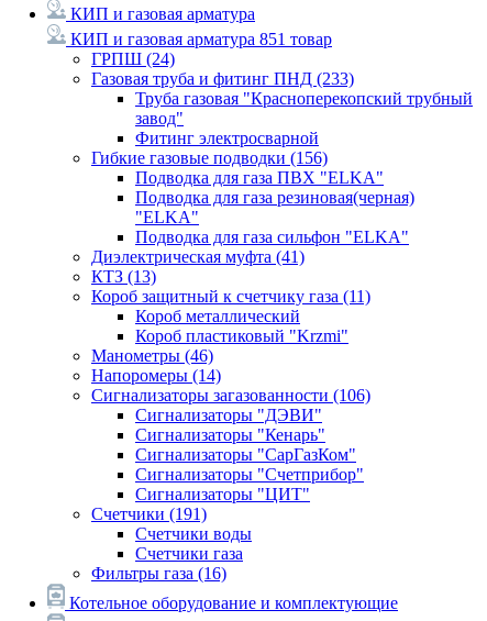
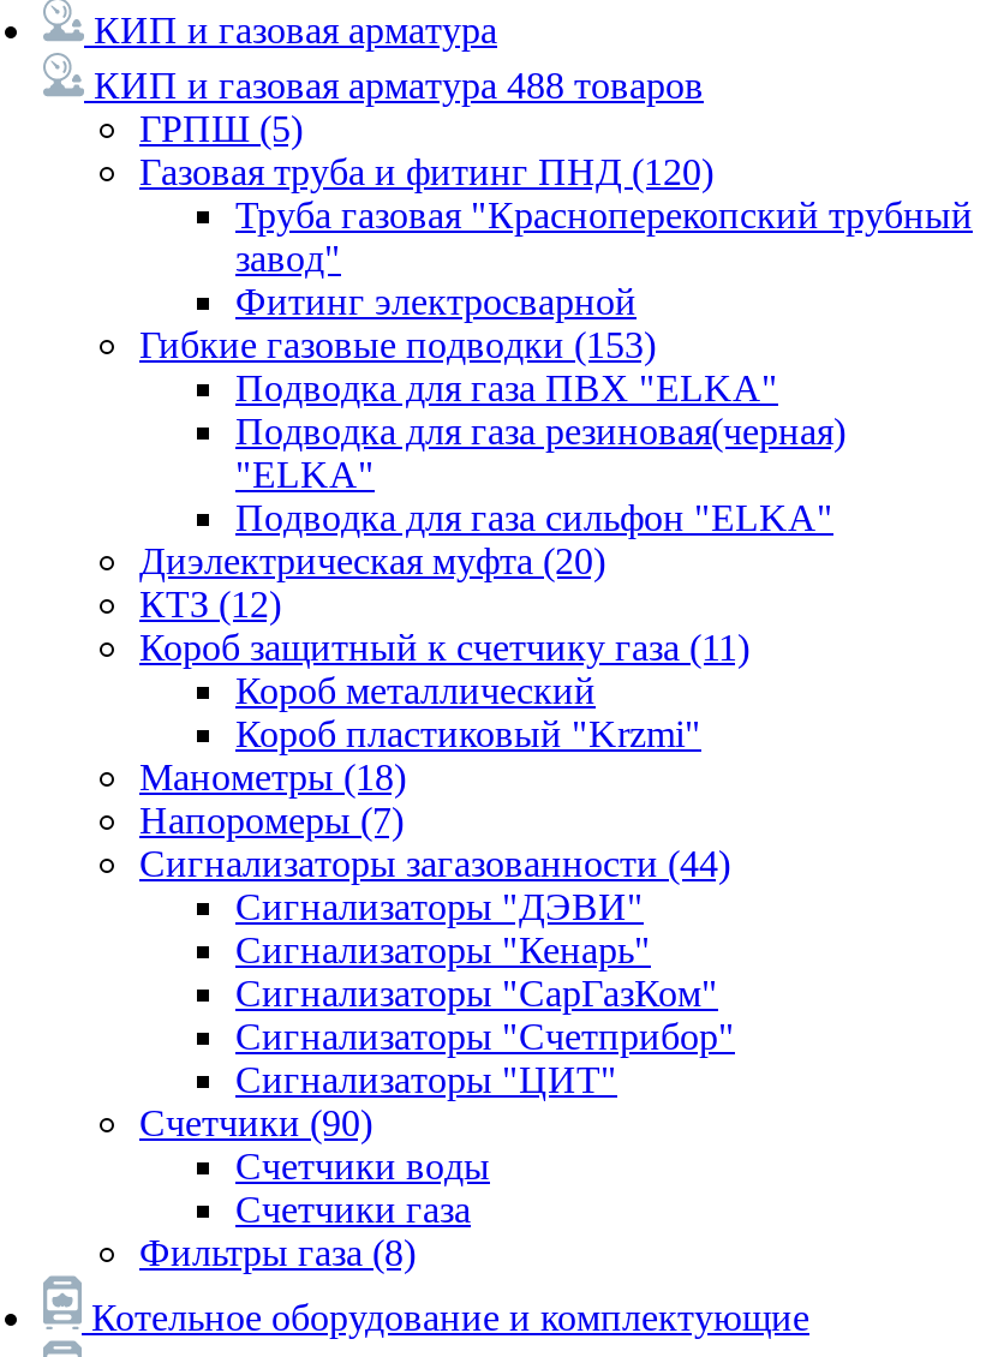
[66,30,332,48] КИП и газовая арматура 851 товар -> [84,65,704,106] КИП и газовая арматура 488 товаров
[91,49,175,68] ГРПШ (24) -> [139,108,303,149] ГРПШ (5)
[91,69,354,88] Газовая труба и фитинг ПНД (233) -> [139,151,713,192] Газовая труба и фитинг ПНД (120)
[91,148,328,167] Гибкие газовые подводки (156) -> [139,324,656,365] Гибкие газовые подводки (153)
[91,247,305,266] Диэлектрическая муфта (41) -> [139,540,605,581] Диэлектрическая муфта (20)
[91,267,156,286] КТЗ (13) -> [139,584,281,624] КТЗ (12)
[91,346,213,365] Манометры (46) -> [139,757,406,797] Манометры (18)
[91,366,221,385] Напоромеры(14) -> [139,800,404,841] Напоромеры(7)
[91,386,370,404] Сигнализаторы загазованности (106) -> [139,843,730,884] Сигнализаторы загазованности (44)
[91,504,207,523] Счетчики (191) -> [139,1102,372,1143] Счетчики (90)
[91,564,226,583] Фильтры газа (16) -> [139,1232,416,1273] Фильтры газа (8)

